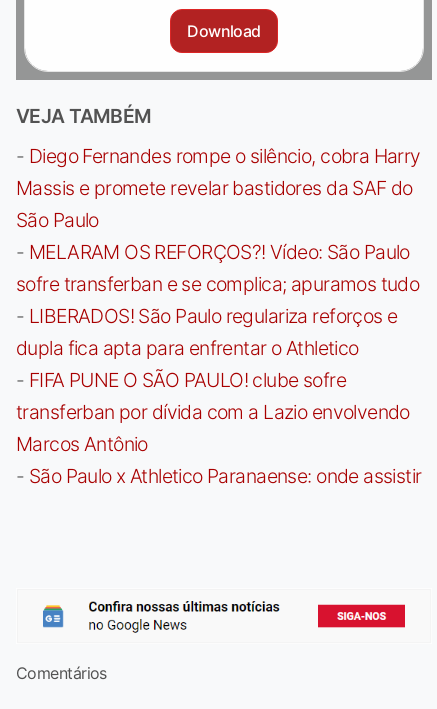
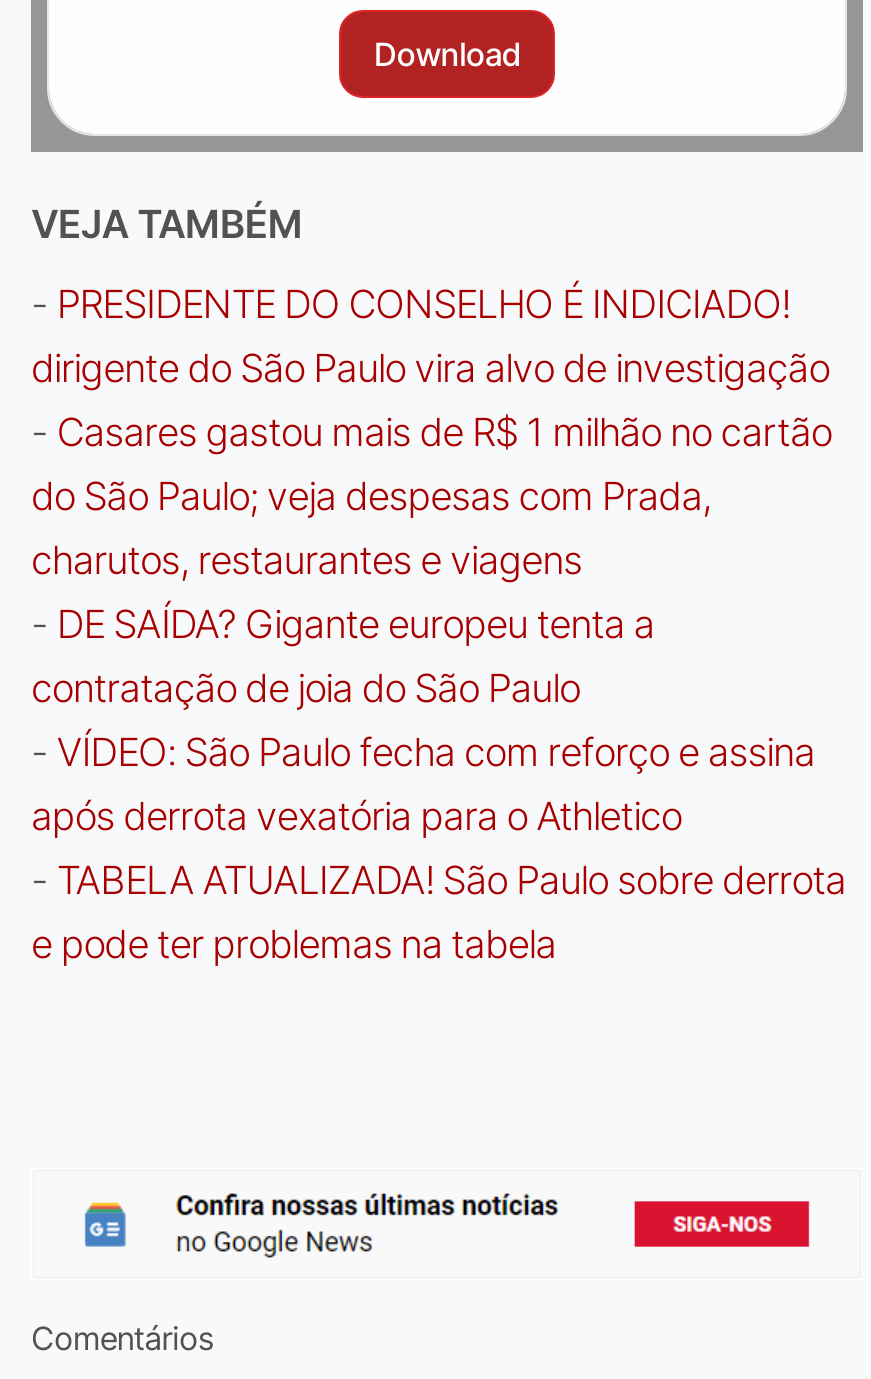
[16,144,421,488] - Diego Fernandes rompe o silêncio, cobra Harry | Massis e promete revelar bastidores da SAF do | São Paulo | - MELARAM OS REFORÇOS?! Vídeo: São Paulo | sofre transferban e se complica; apuramos tudo | - LIBERADOS! São Paulo regulariza reforços e | dupla fica apta para enfrentar o Athletico | - FIFA PUNE O SÃO PAULO! clube sofre | transferban por dívida com a Lazio envolvendo | Marcos Antônio | - São Paulo x Athletico Paranaense: onde assistir -> [31,280,846,968] - PRESIDENTE DO CONSELHO É INDICIADO! | dirigente do São Paulo vira alvo de investigação | - Casares gastou mais de R$ 1 milhão no cartão | do São Paulo; veja despesas com Prada, | charutos, restaurantes e viagens | - DE SAÍDA? Gigante europeu tenta a | contratação de joia do São Paulo | - VÍDEO: São Paulo fecha com reforço e assina | após derrota vexatória para o Athletico | - TABELA ATUALIZADA! São Paulo sobre derrota | e pode ter problemas na tabela

